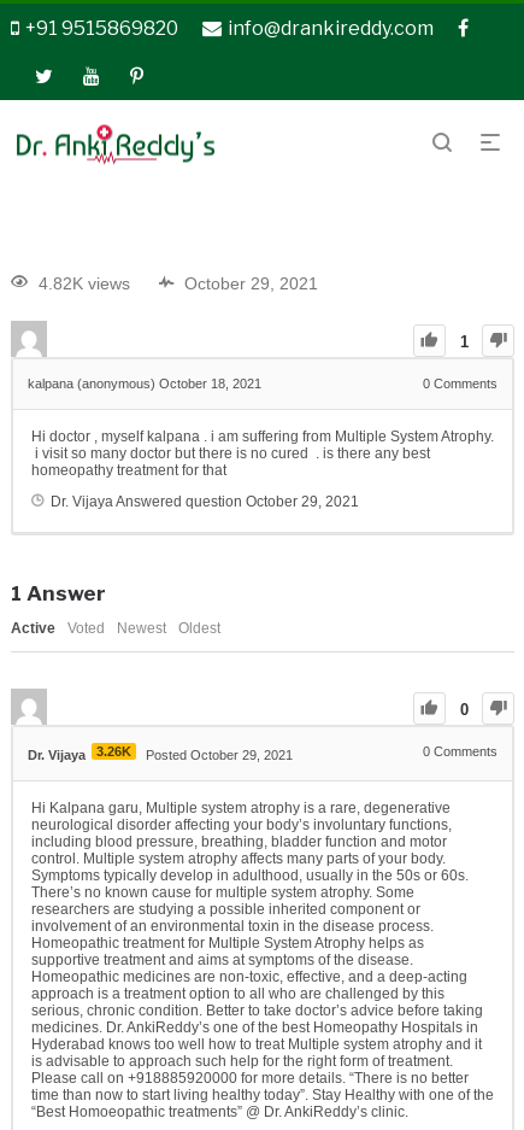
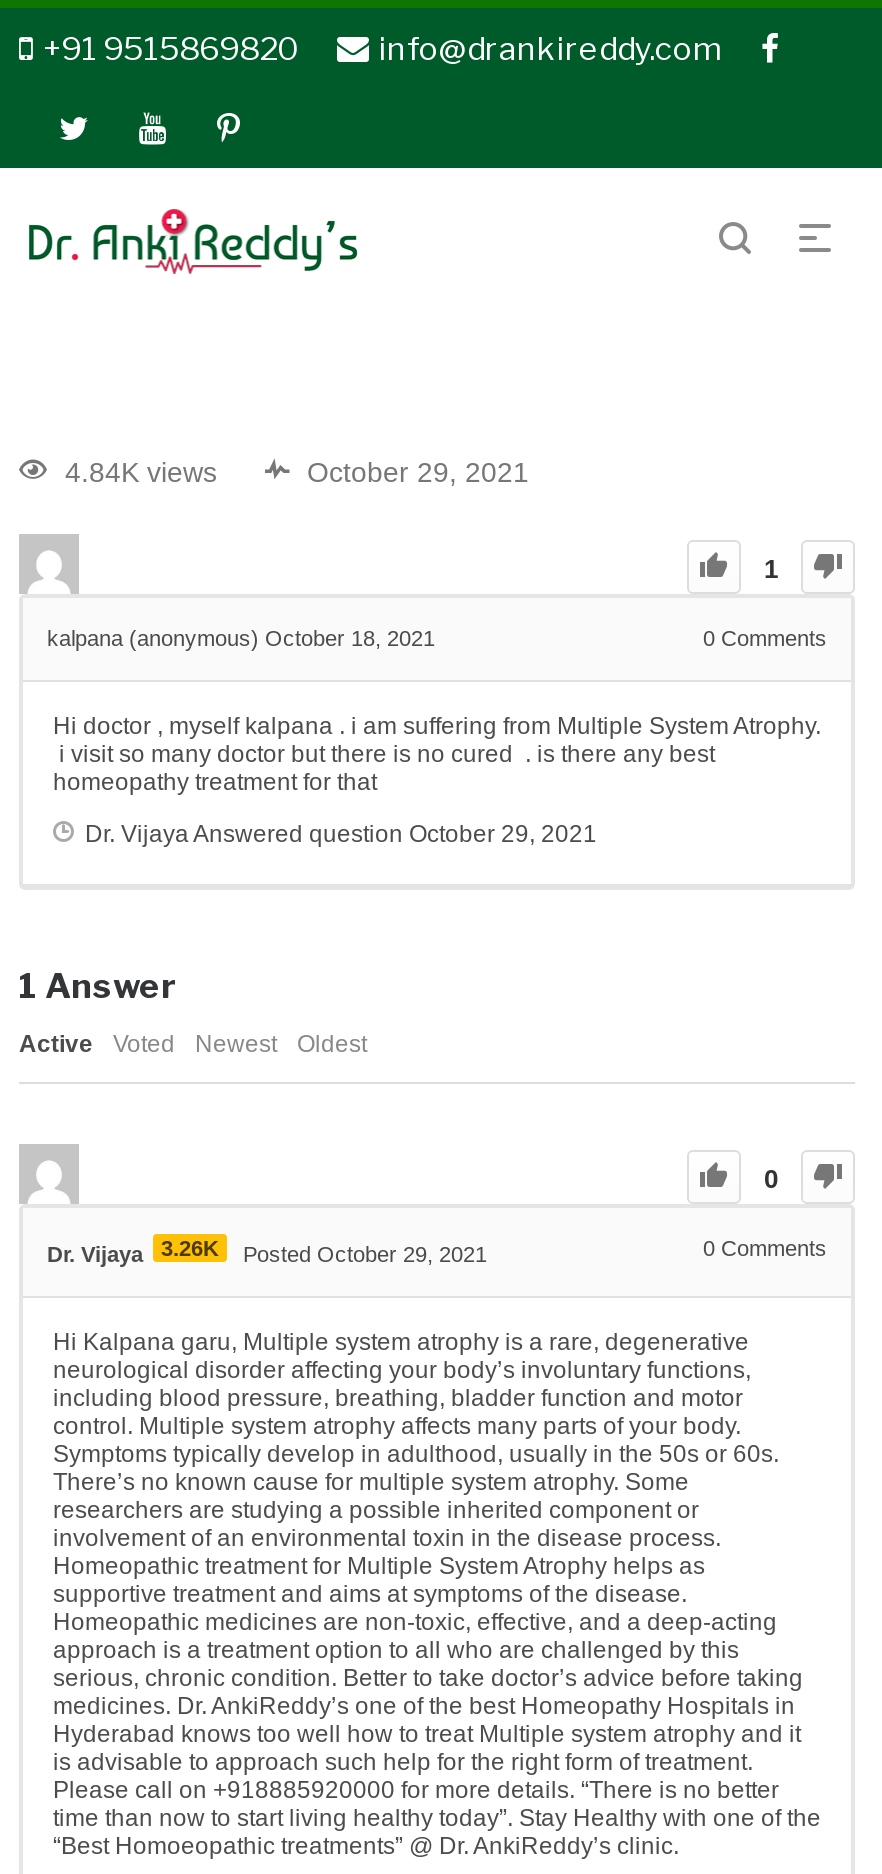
[39,274,130,293] 4.82K views -> [65,457,217,489] 4.84K views

